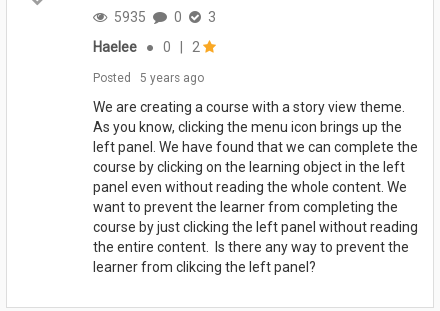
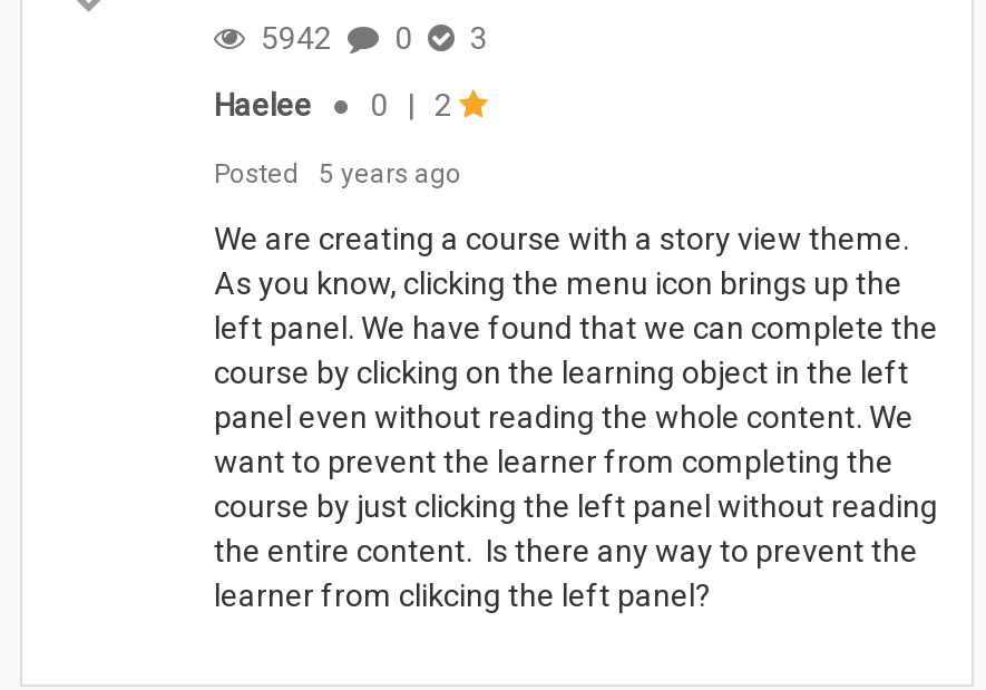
[114,9,216,25] 5935 0 3 -> [261,20,488,55] 5942 0 3

